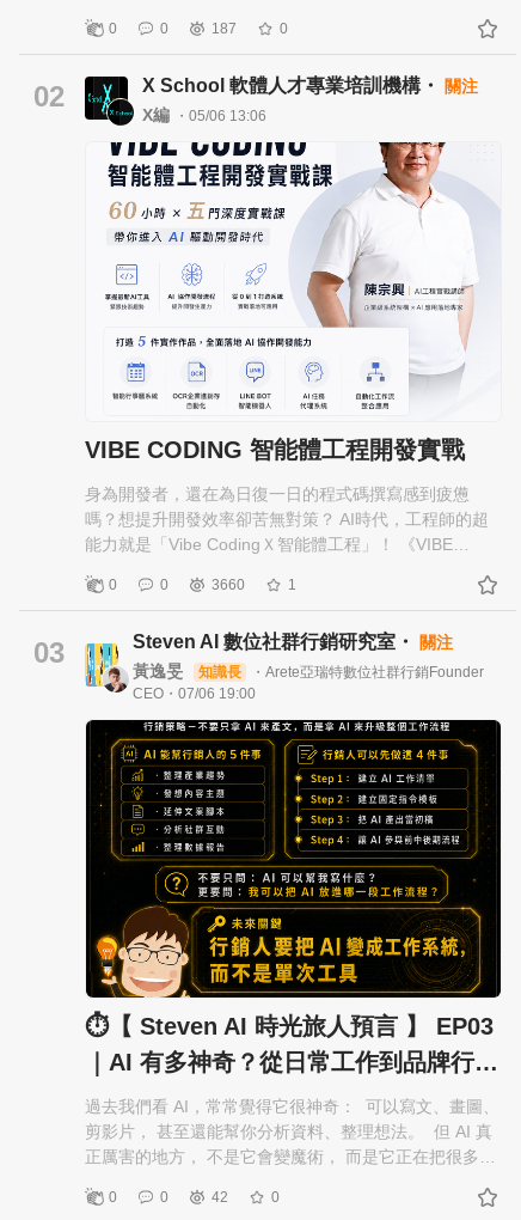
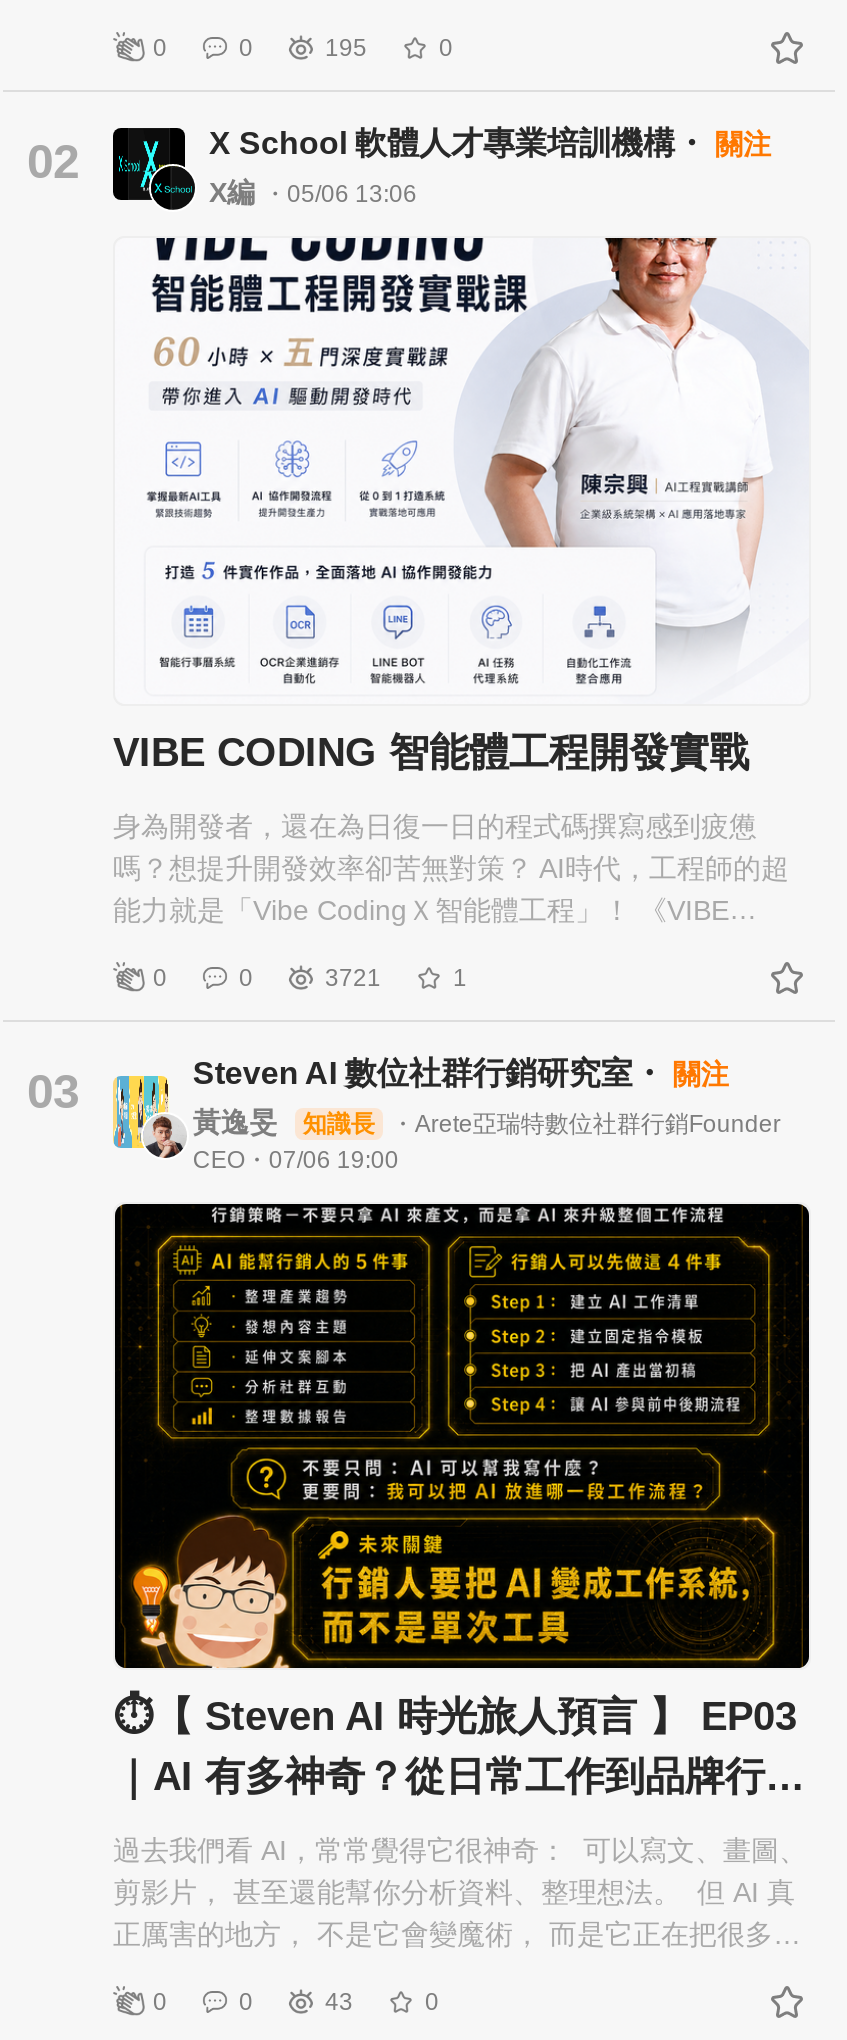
[212,21,237,37] 187 -> [325,35,367,63] 195
[212,576,245,593] 3660 -> [325,963,381,991] 3721
[212,1189,228,1206] 42 -> [325,1988,353,2016] 43

